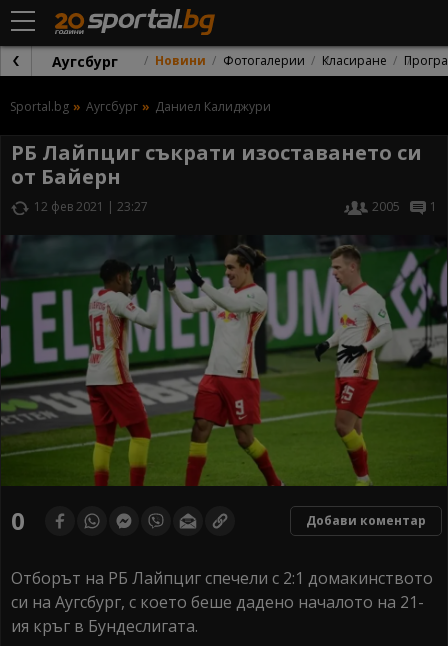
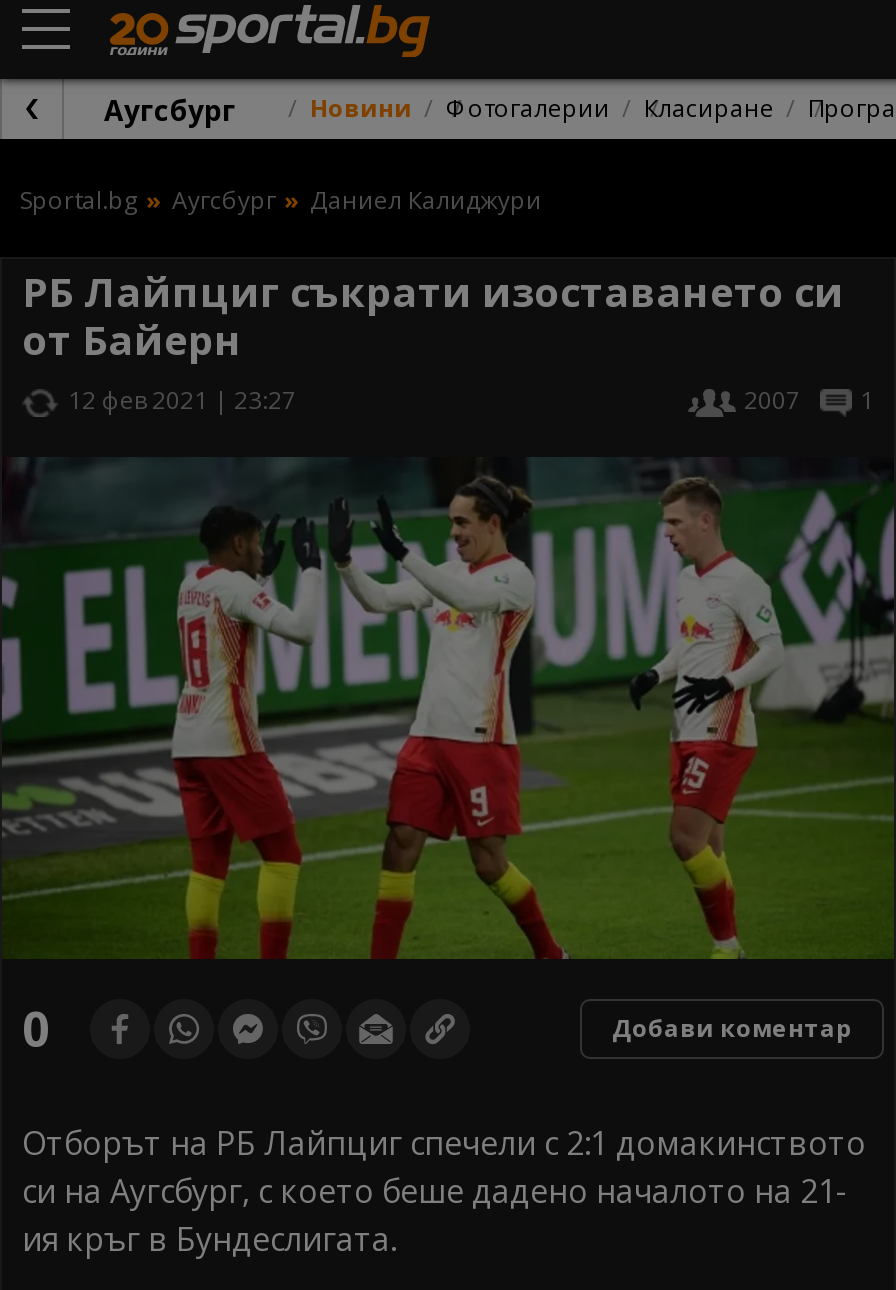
[372,198,437,215] 2005 1 -> [744,383,874,417] 2007 1

